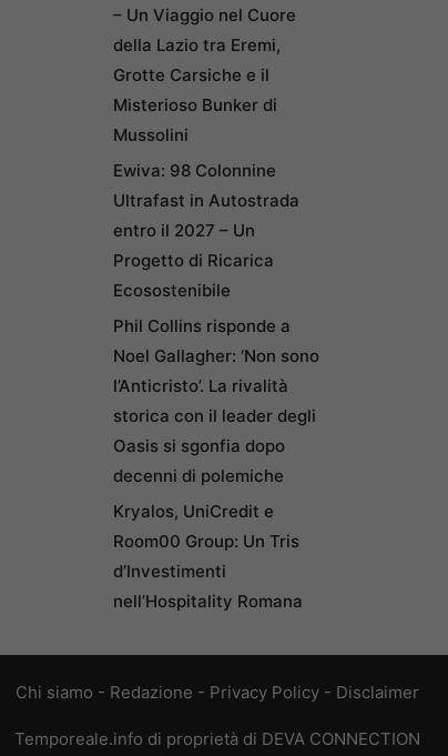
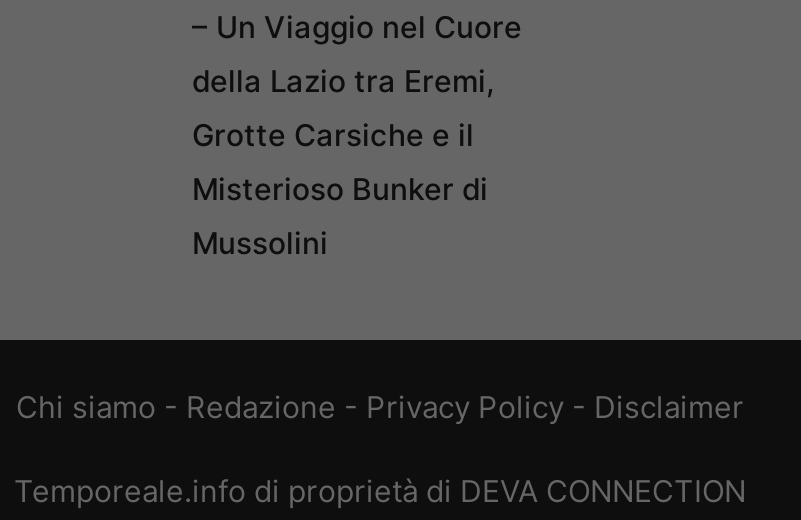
[113,160,319,612] Ewiva: 98 Colonnine | Ultrafast in Autostrada | entro il 2027 – Un | Progetto di Ricarica | Ecosostenibile | Phil Collins risponde a | Noel Gallagher: ‘Non sono | l’Anticristo’. La rivalità | storica con il leader degli | Oasis si sgonfia dopo | decenni di polemiche | Kryalos, UniCredit e | Room00 Group: Un Tris | d’Investimenti | nell’Hospitality Romana -> none

